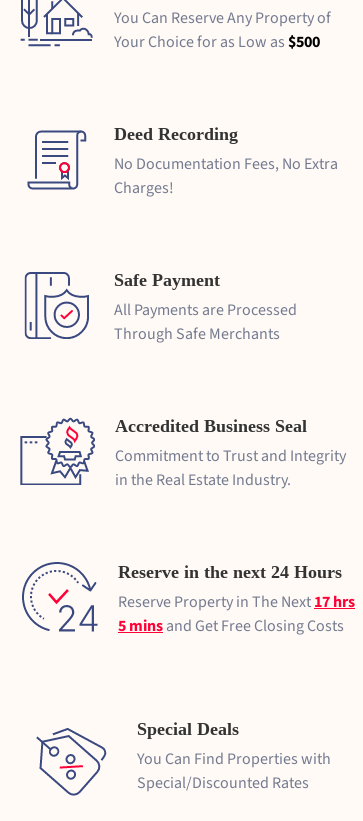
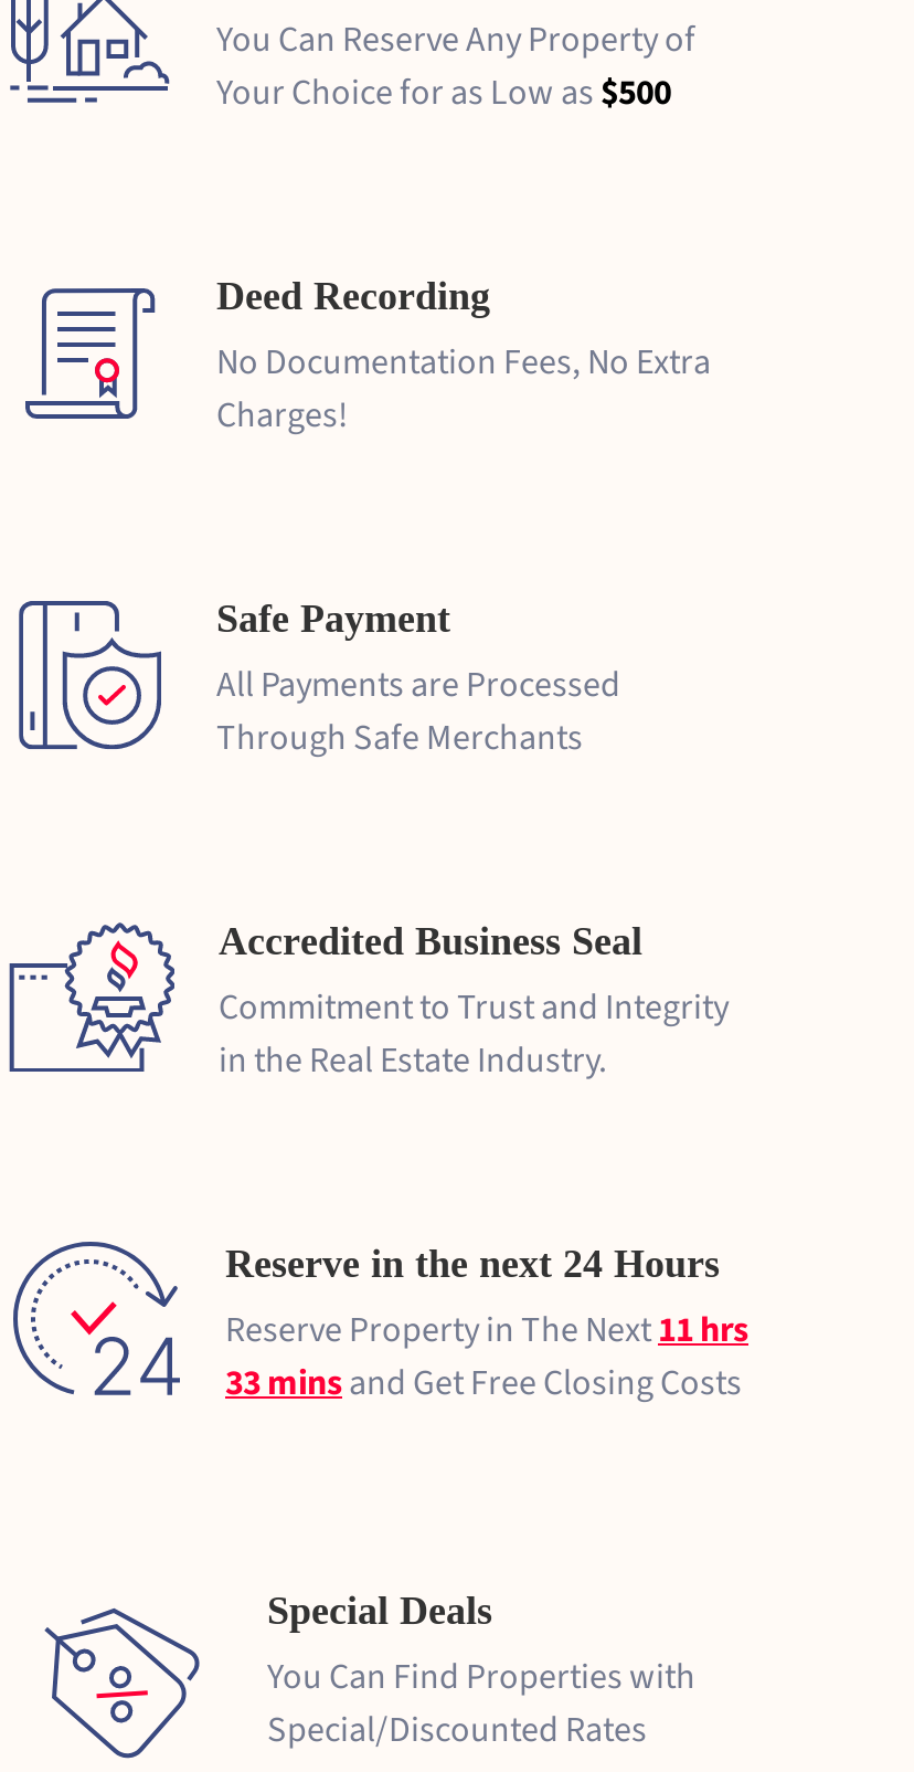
[118,591,355,613] Reserve Property in The Next 17 hrs -> [225,1305,748,1354] Reserve Property in The Next 11 hrs
[118,615,344,637] 5 mins and Get Free Closing Costs -> [225,1358,742,1407] 33 mins and Get Free Closing Costs

